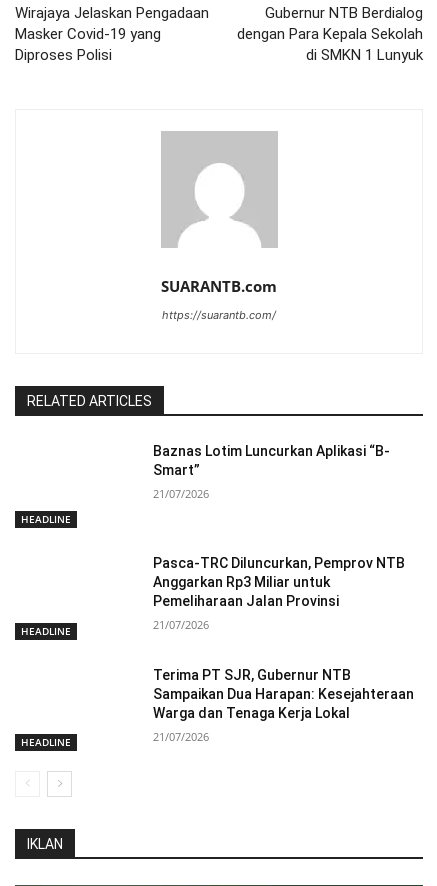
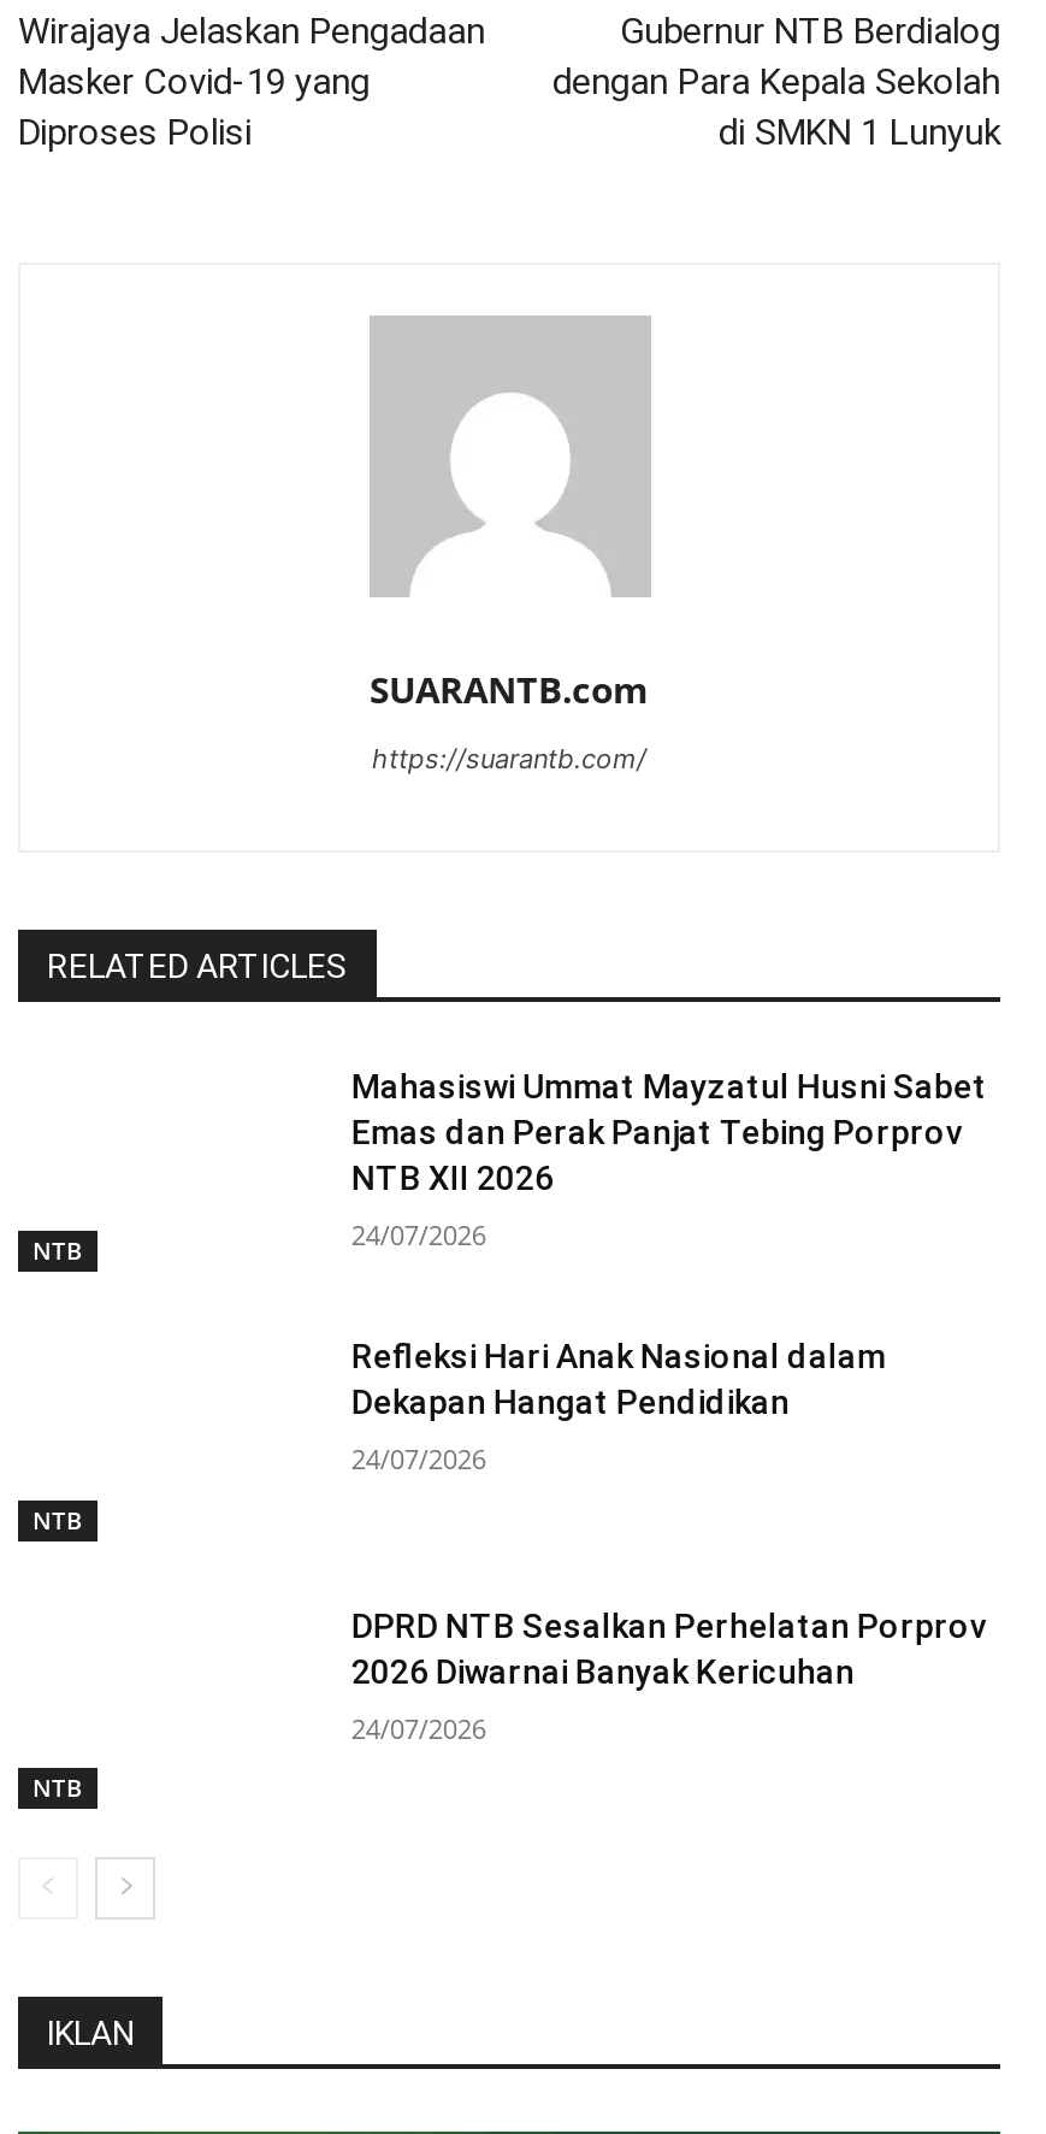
[153,443,390,478] Baznas Lotim Luncurkan Aplikasi “B- | Smart” -> [351,1067,987,1198] Mahasiswi Ummat Mayzatul Husni Sabet | Emas dan Perak Panjat Tebing Porprov | NTB XII 2026
[153,486,209,501] 21/07/2026 -> [351,1217,486,1253] 24/07/2026
[21,512,71,526] HEADLINE -> [32,1233,83,1267] NTB
[153,555,405,609] Pasca-TRC Diluncurkan, Pemprov NTB | Anggarkan Rp3 Miliar untuk | Pemeliharaan Jalan Provinsi -> [351,1337,886,1421] Refleksi Hari Anak Nasional dalam | Dekapan Hangat Pendidikan
[153,617,209,632] 21/07/2026 -> [351,1440,486,1476] 24/07/2026
[21,624,71,638] HEADLINE -> [32,1502,83,1536] NTB
[153,667,414,721] Terima PT SJR, Gubernur NTB | Sampaikan Dua Harapan: Kesejahteraan | Warga dan Tenaga Kerja Lokal -> [351,1606,987,1690] DPRD NTB Sesalkan Perhelatan Porprov | 2026 Diwarnai Banyak Kericuhan
[153,729,209,744] 21/07/2026 -> [351,1709,486,1745] 24/07/2026
[21,735,71,749] HEADLINE -> [32,1771,83,1805] NTB

